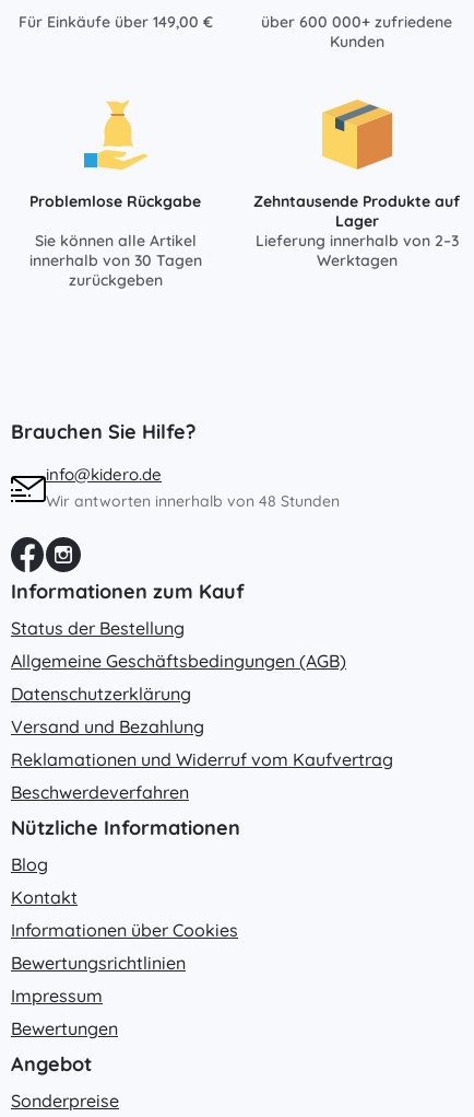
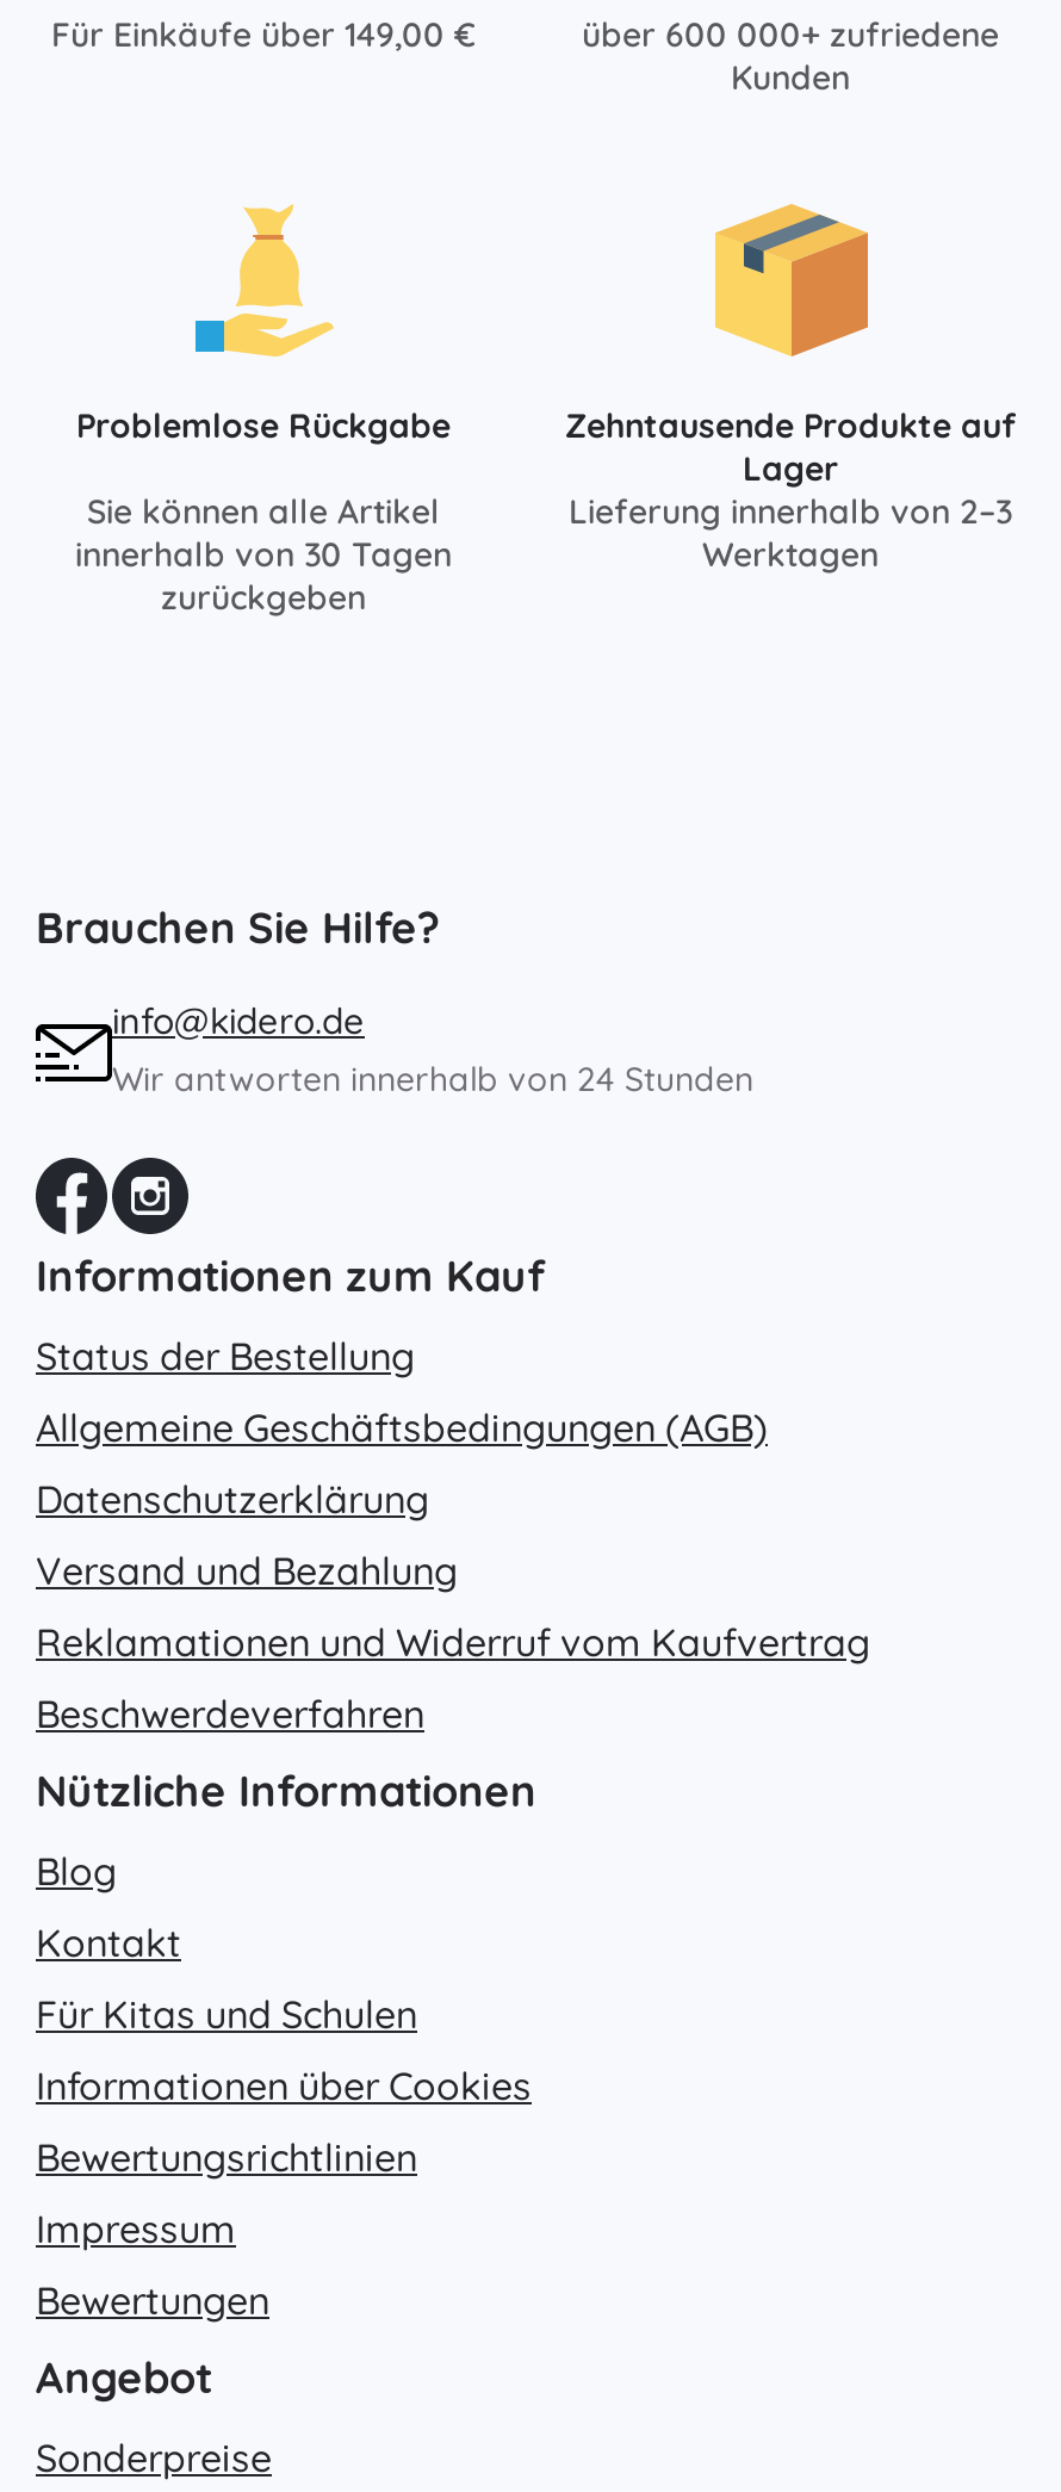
[46,491,340,511] Wir antworten innerhalb von 48 Stunden -> [112,1057,753,1100] Wir antworten innerhalb von 24 Stunden
none -> [36,1990,417,2037] Für Kitas und Schulen

